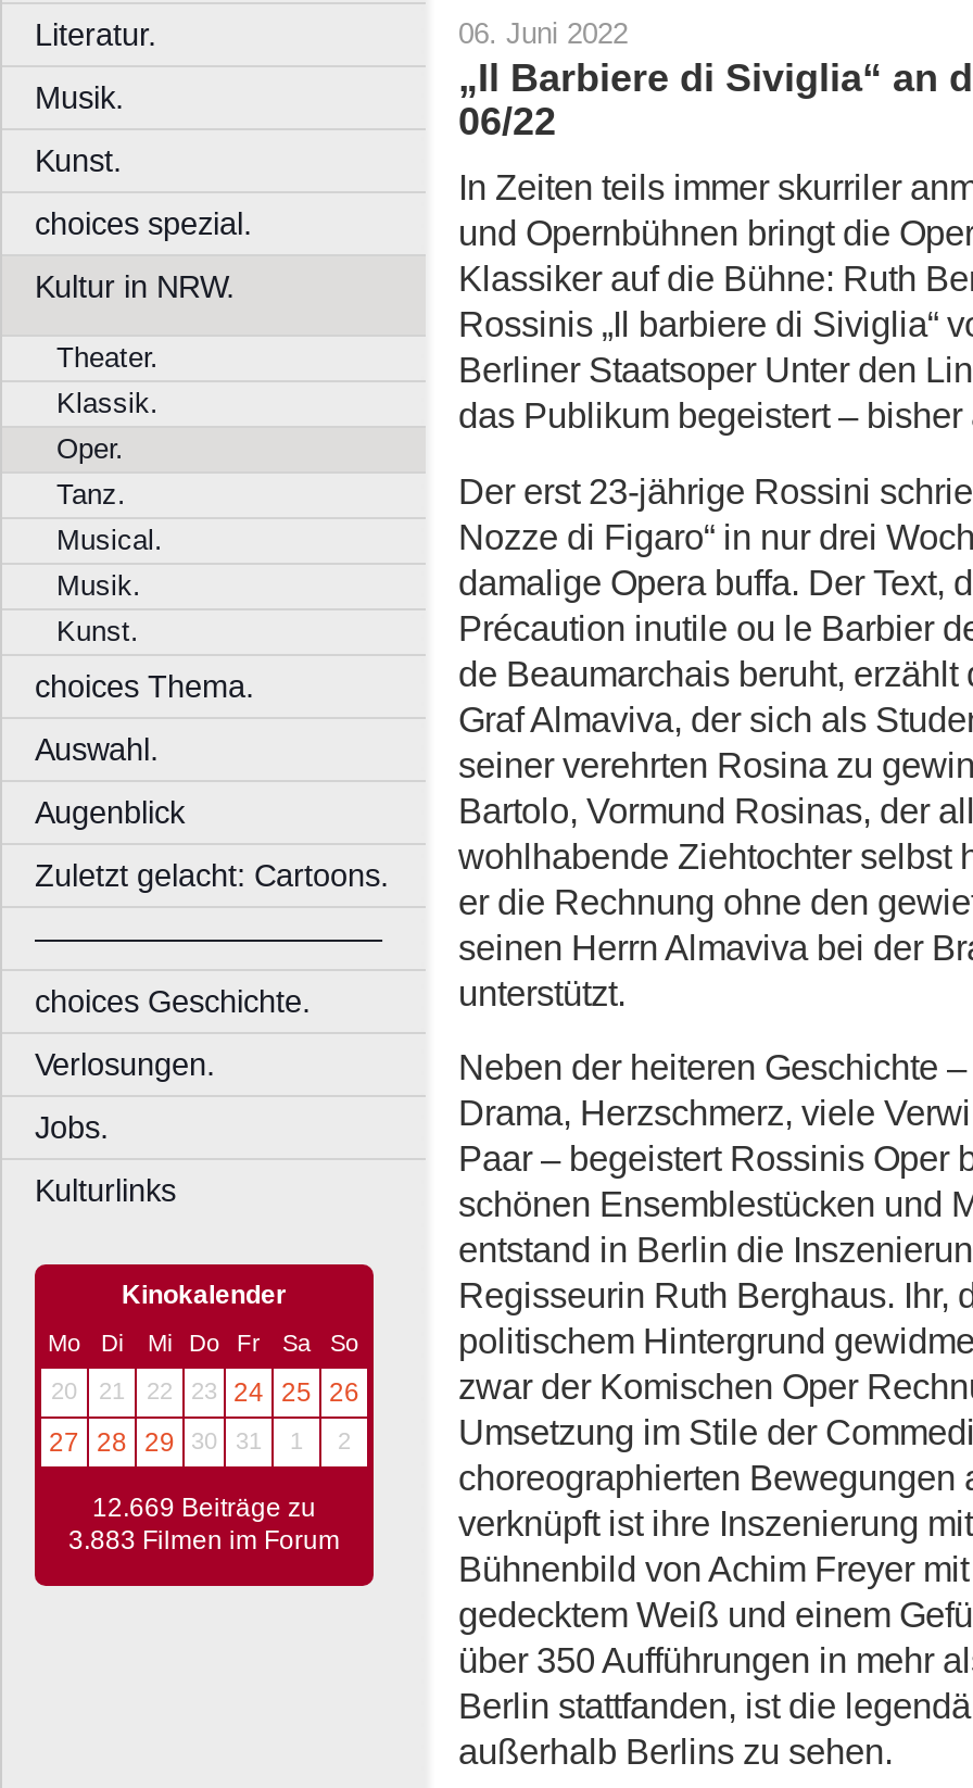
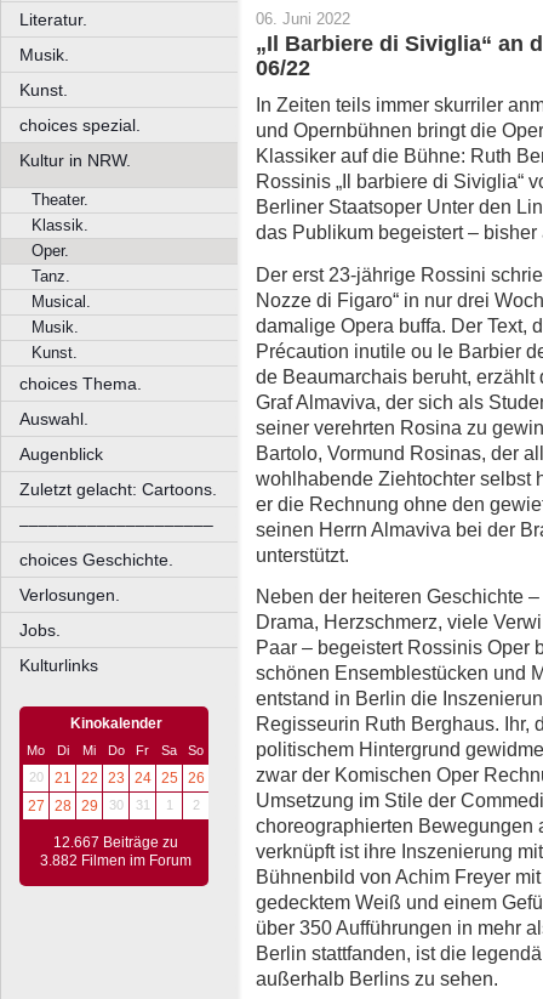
[92,1493,316,1523] 12.669 Beiträge zu -> [53,834,178,851] 12.667 Beiträge zu
[68,1525,340,1556] 3.883 Filmen im Forum -> [40,852,192,869] 3.882 Filmen im Forum

